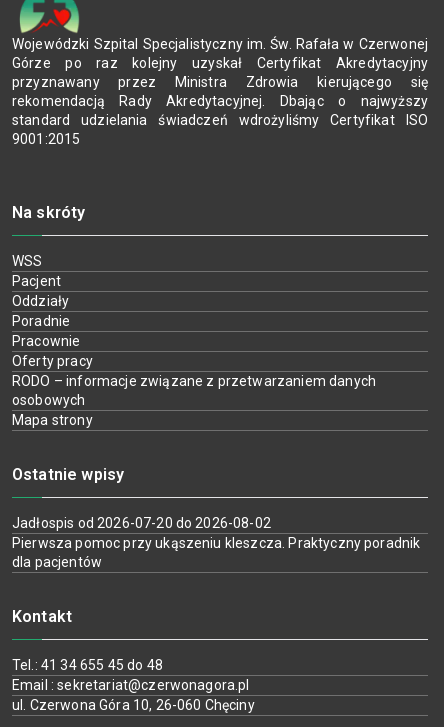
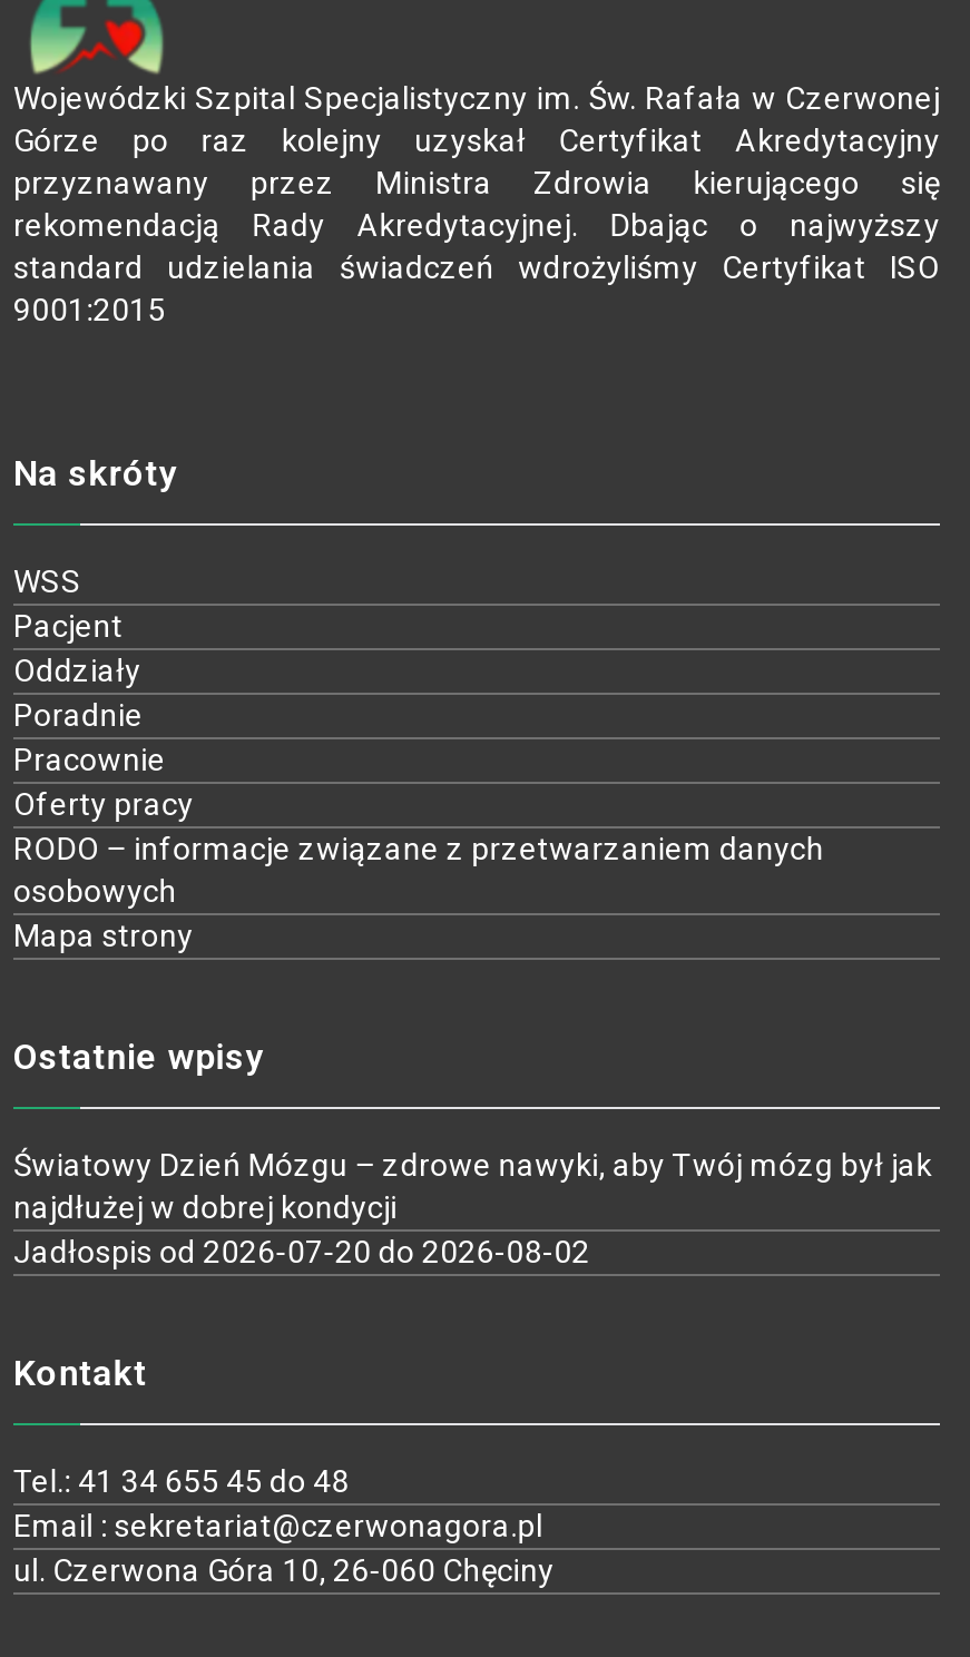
none -> [13,1147,932,1225] Światowy Dzień Mózgu – zdrowe nawyki, aby Twój mózg był jak | najdłużej w dobrej kondycji
moved [12,515,271,531] -> [13,1234,590,1269]: Jadłospis od 2026-07-20 do 2026-08-02
[12,535,420,570] Pierwsza pomoc przy ukąszeniu kleszcza. Praktyczny poradnik | dla pacjentów -> none

